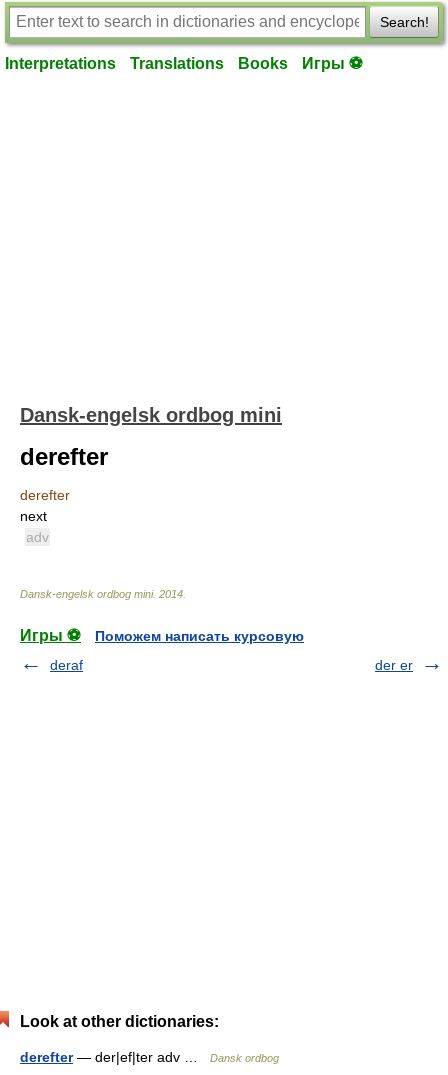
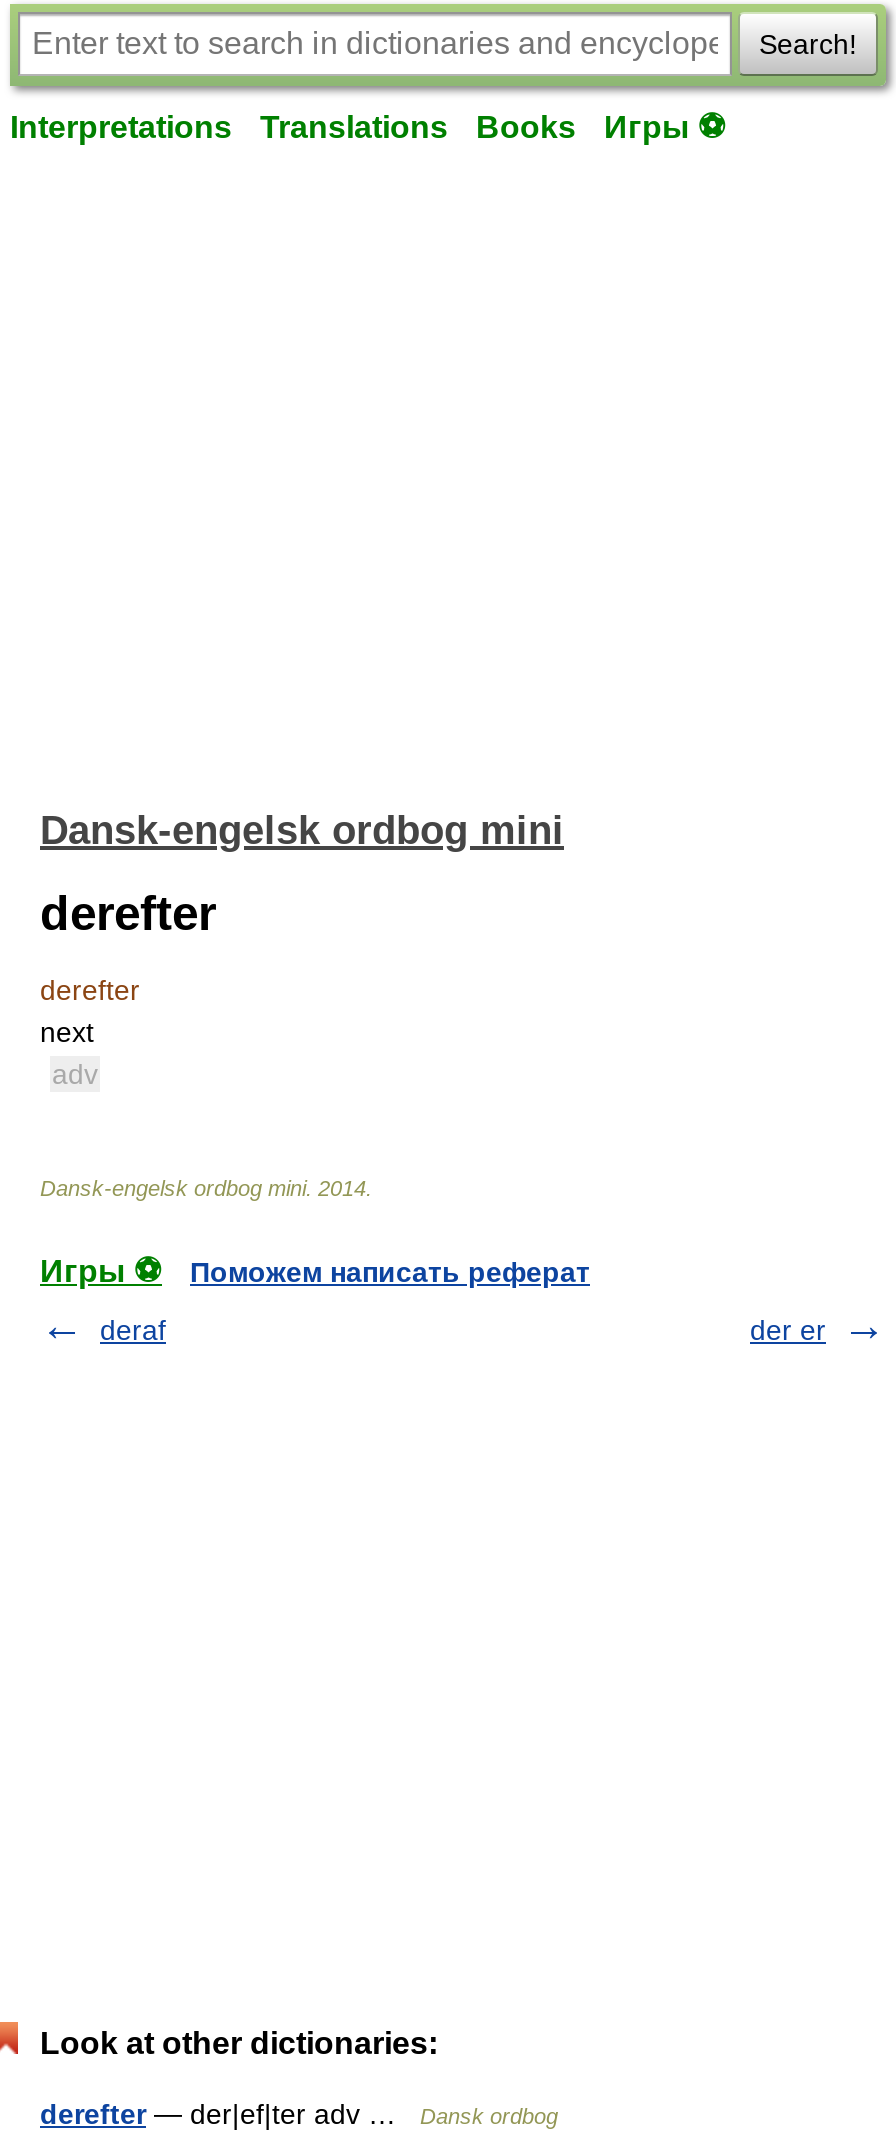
[95,628,304,644] Поможем написать курсовую -> [190,1256,590,1288] Поможем написать реферат

